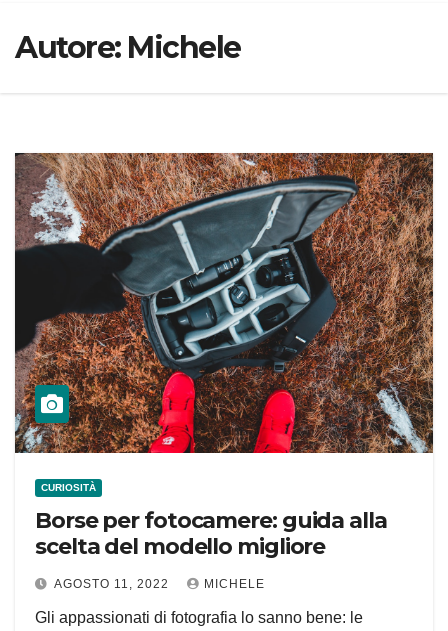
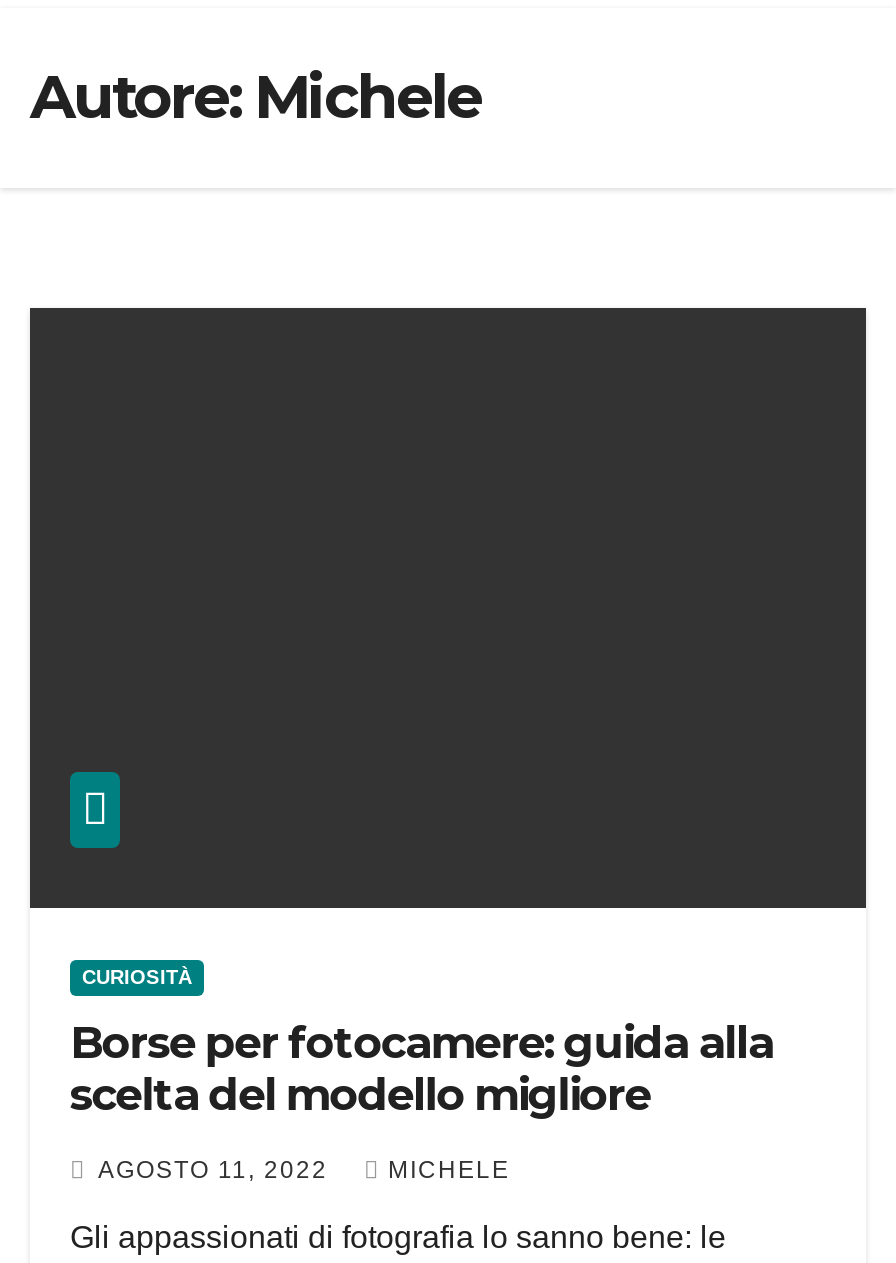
[15,152,434,454] [image] -> none

